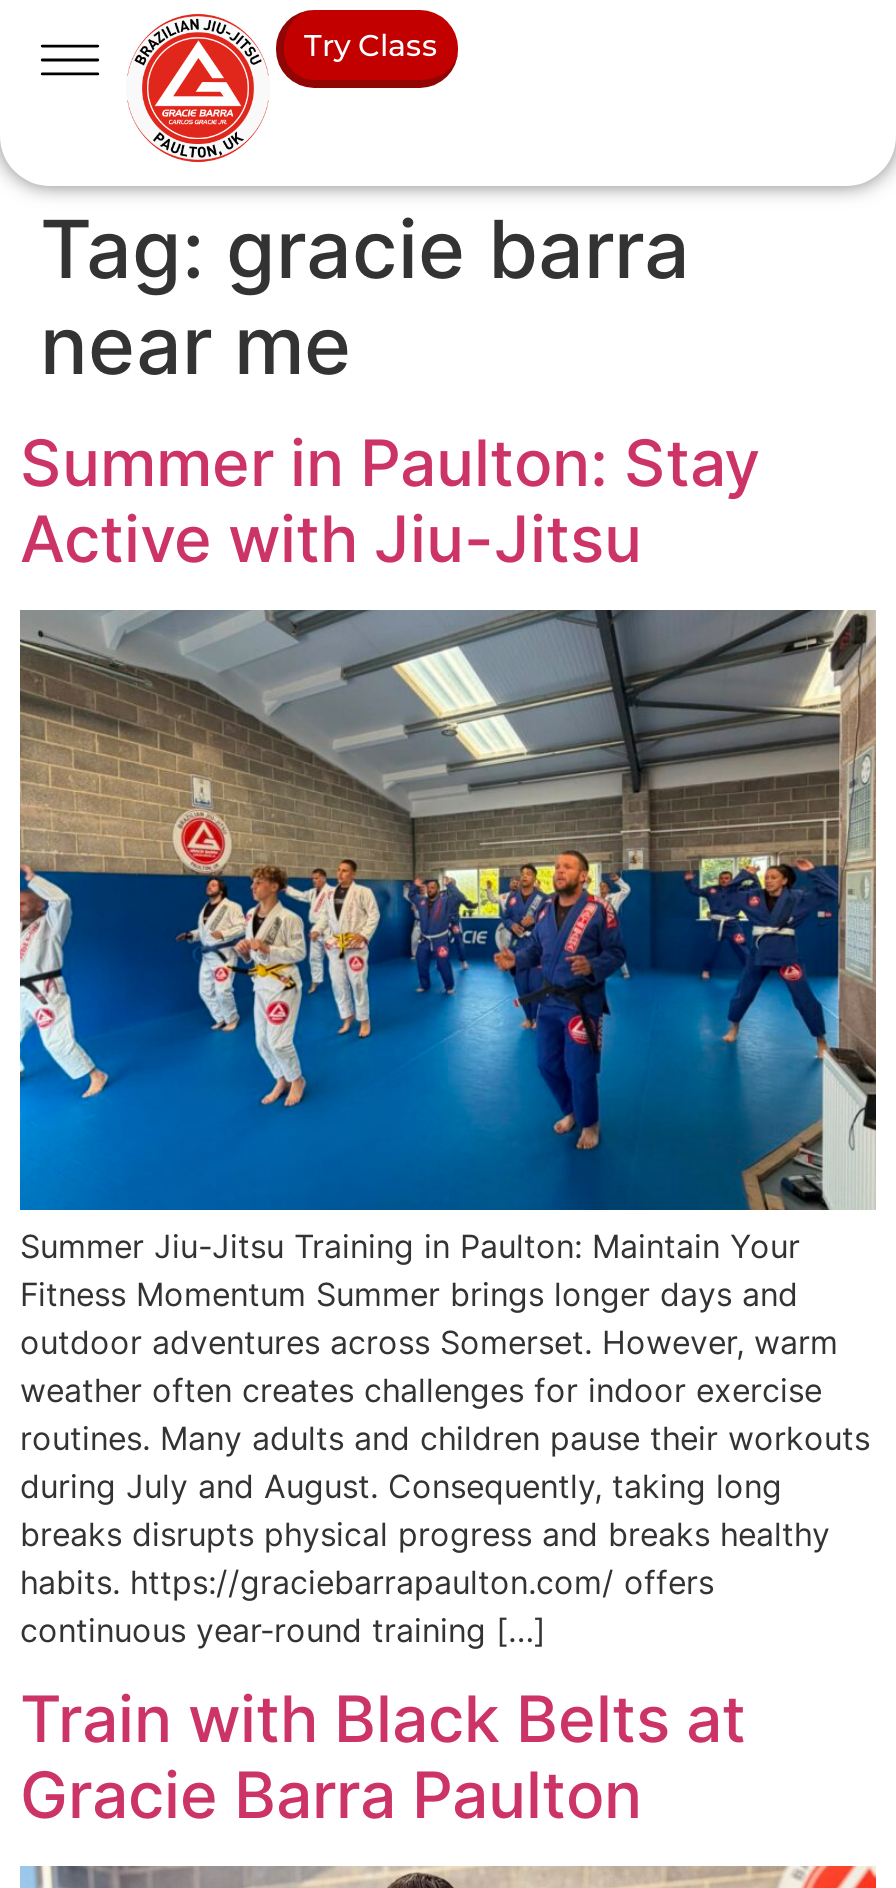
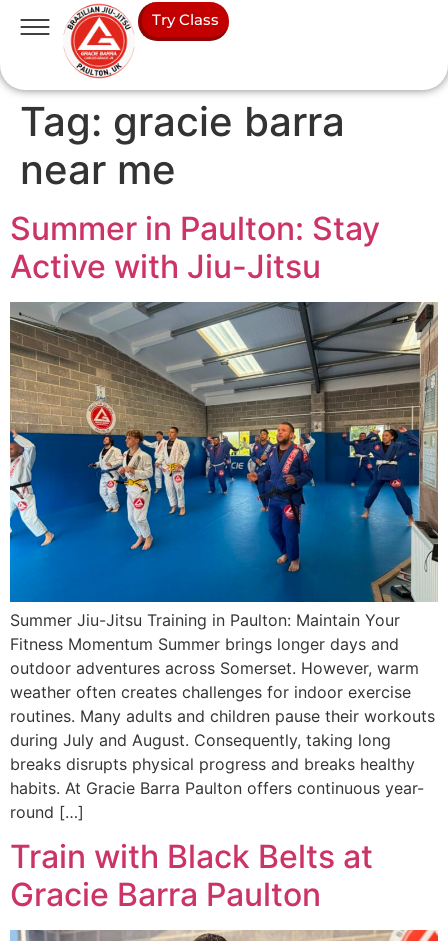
[20,1562,714,1650] habits. https://graciebarrapaulton.com/ offers | continuous year-round training […] -> [10,778,424,822] habits. At Gracie Barra Paulton offers continuous year- | round […]

